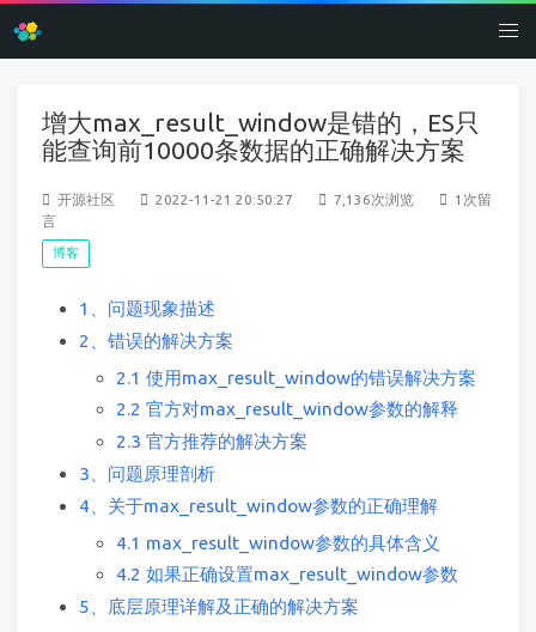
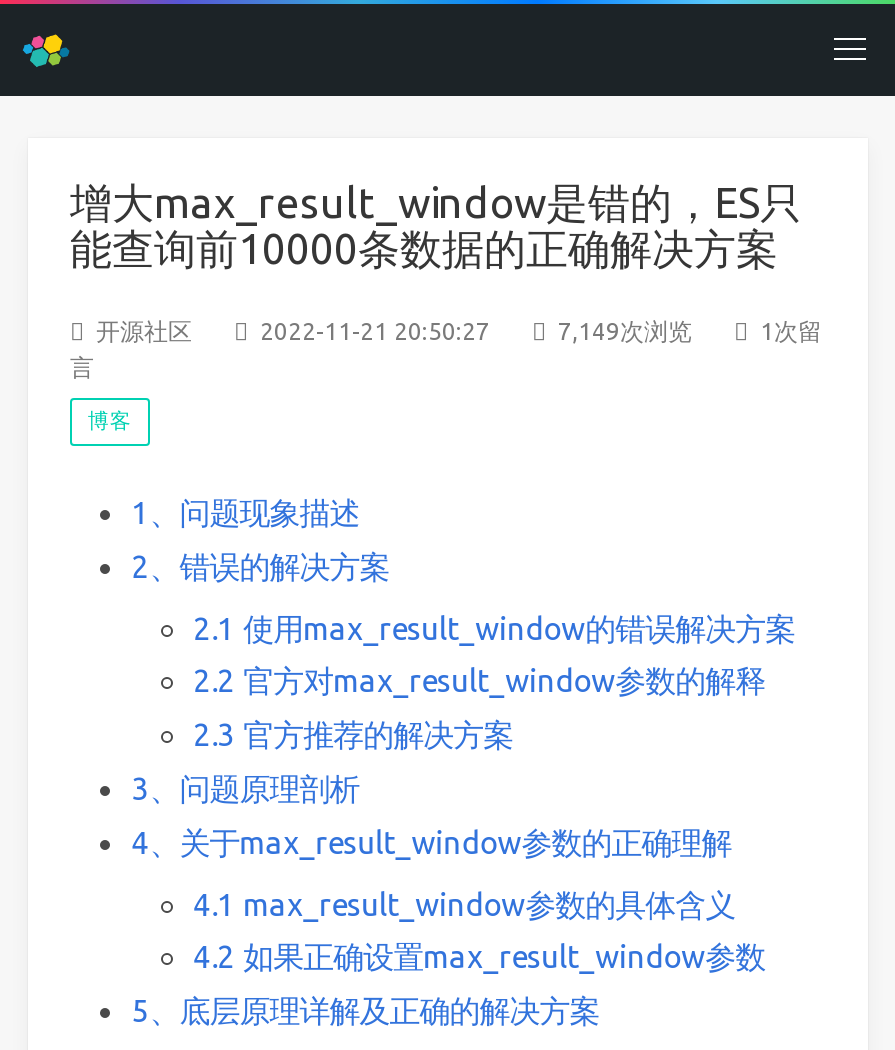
[50,192,492,207] 开源社区 2022-11-21 20:50:27 7,136次浏览 1次留 -> [84,318,822,344] 开源社区 2022-11-21 20:50:27 7,149次浏览 1次留

